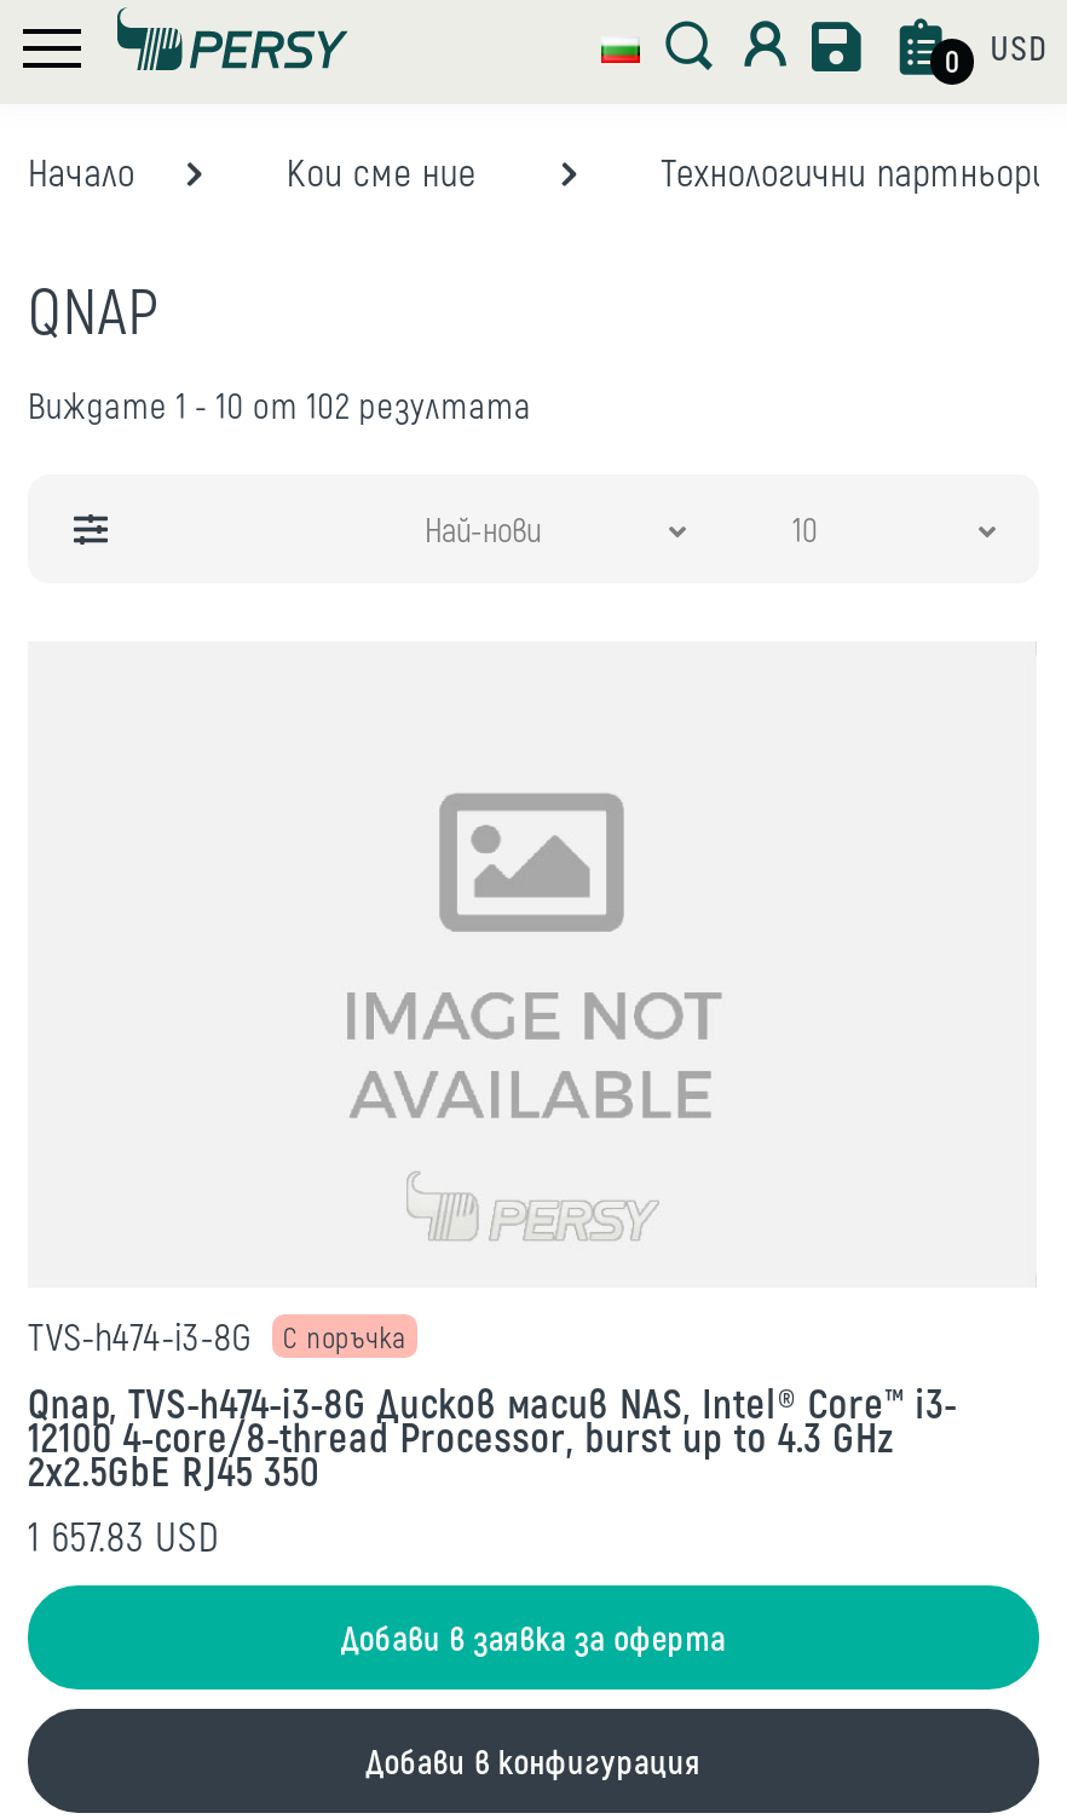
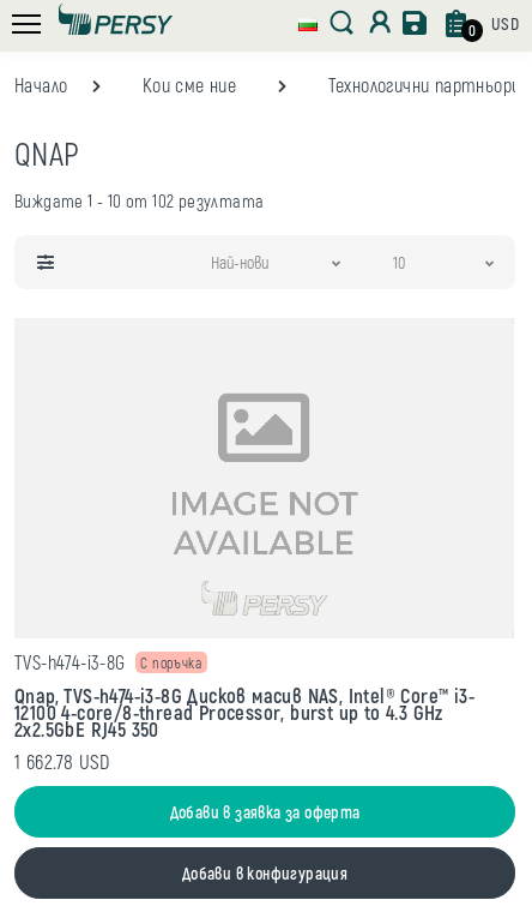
[28,1509,218,1558] 1 657.83 USD -> [14,748,110,772] 1 662.78 USD

